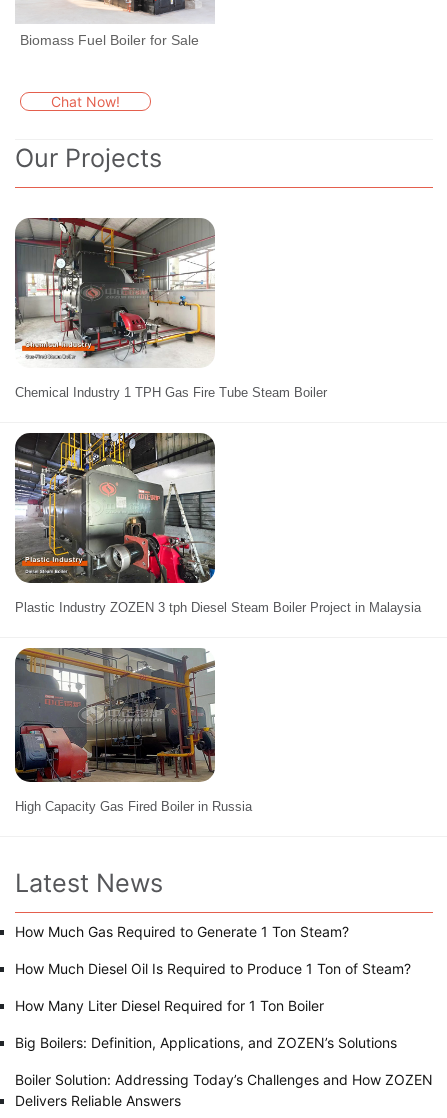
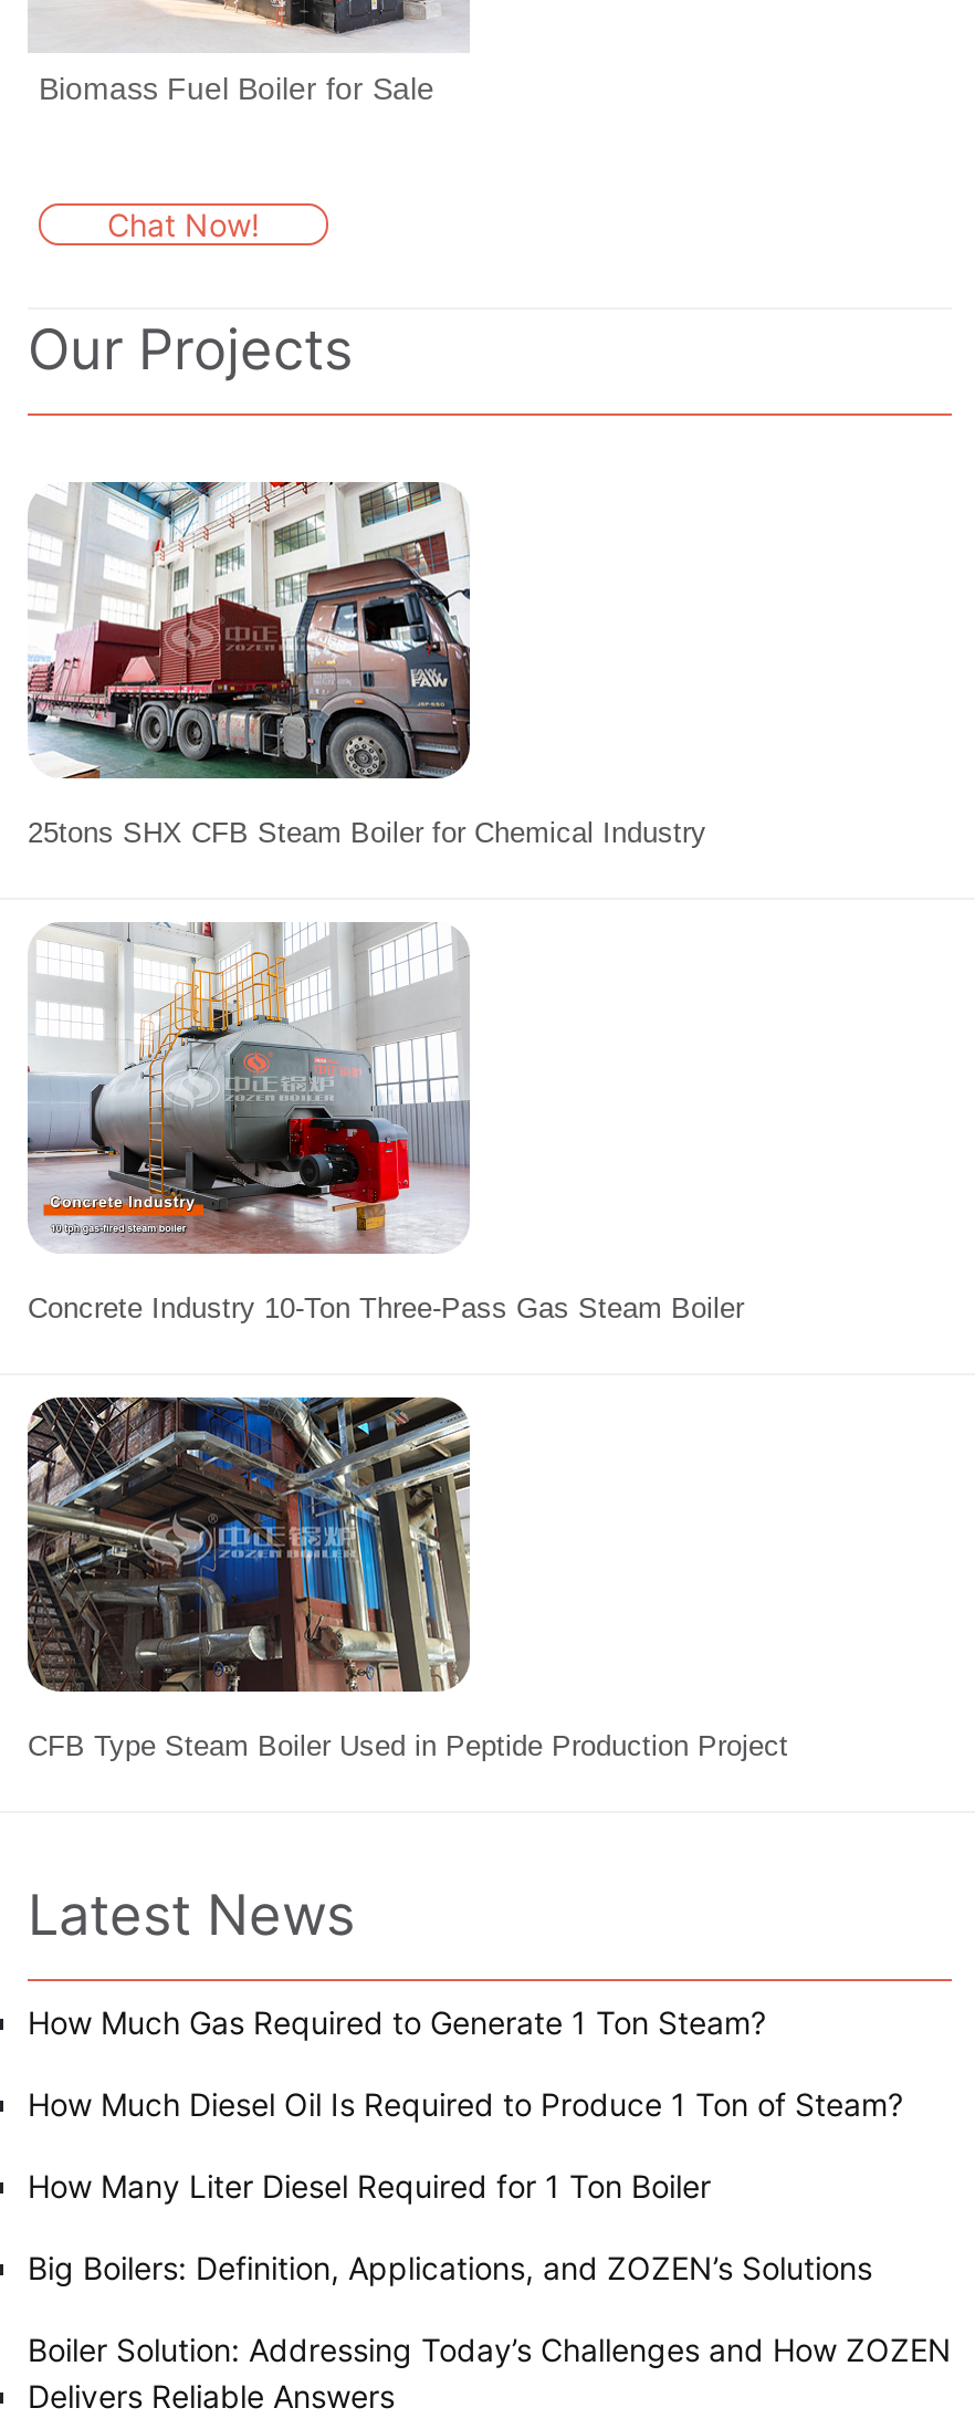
[14,217,327,400] [image] | Chemical Industry 1 TPH Gas Fire Tube Steam Boiler -> [28,480,706,849] [image] | 25tons SHX CFB Steam Boiler for Chemical Industry
[14,432,421,615] [image] | Plastic Industry ZOZEN 3 tph Diesel Steam Boiler Project in Malaysia -> [28,922,744,1324] [image] | Concrete Industry 10-Ton Three-Pass Gas Steam Boiler
[15,647,252,814] [image] | High Capacity Gas Fired Boiler in Russia -> [28,1395,788,1763] [image] | CFB Type Steam Boiler Used in Peptide Production Project

